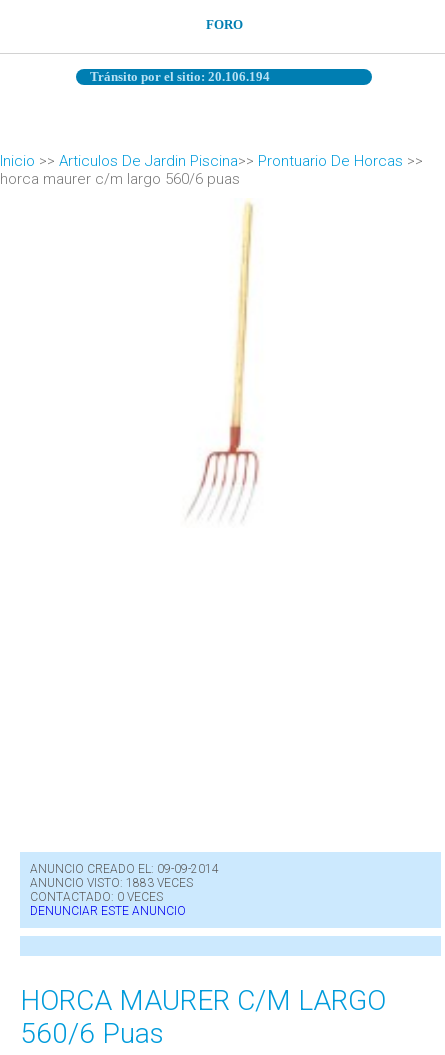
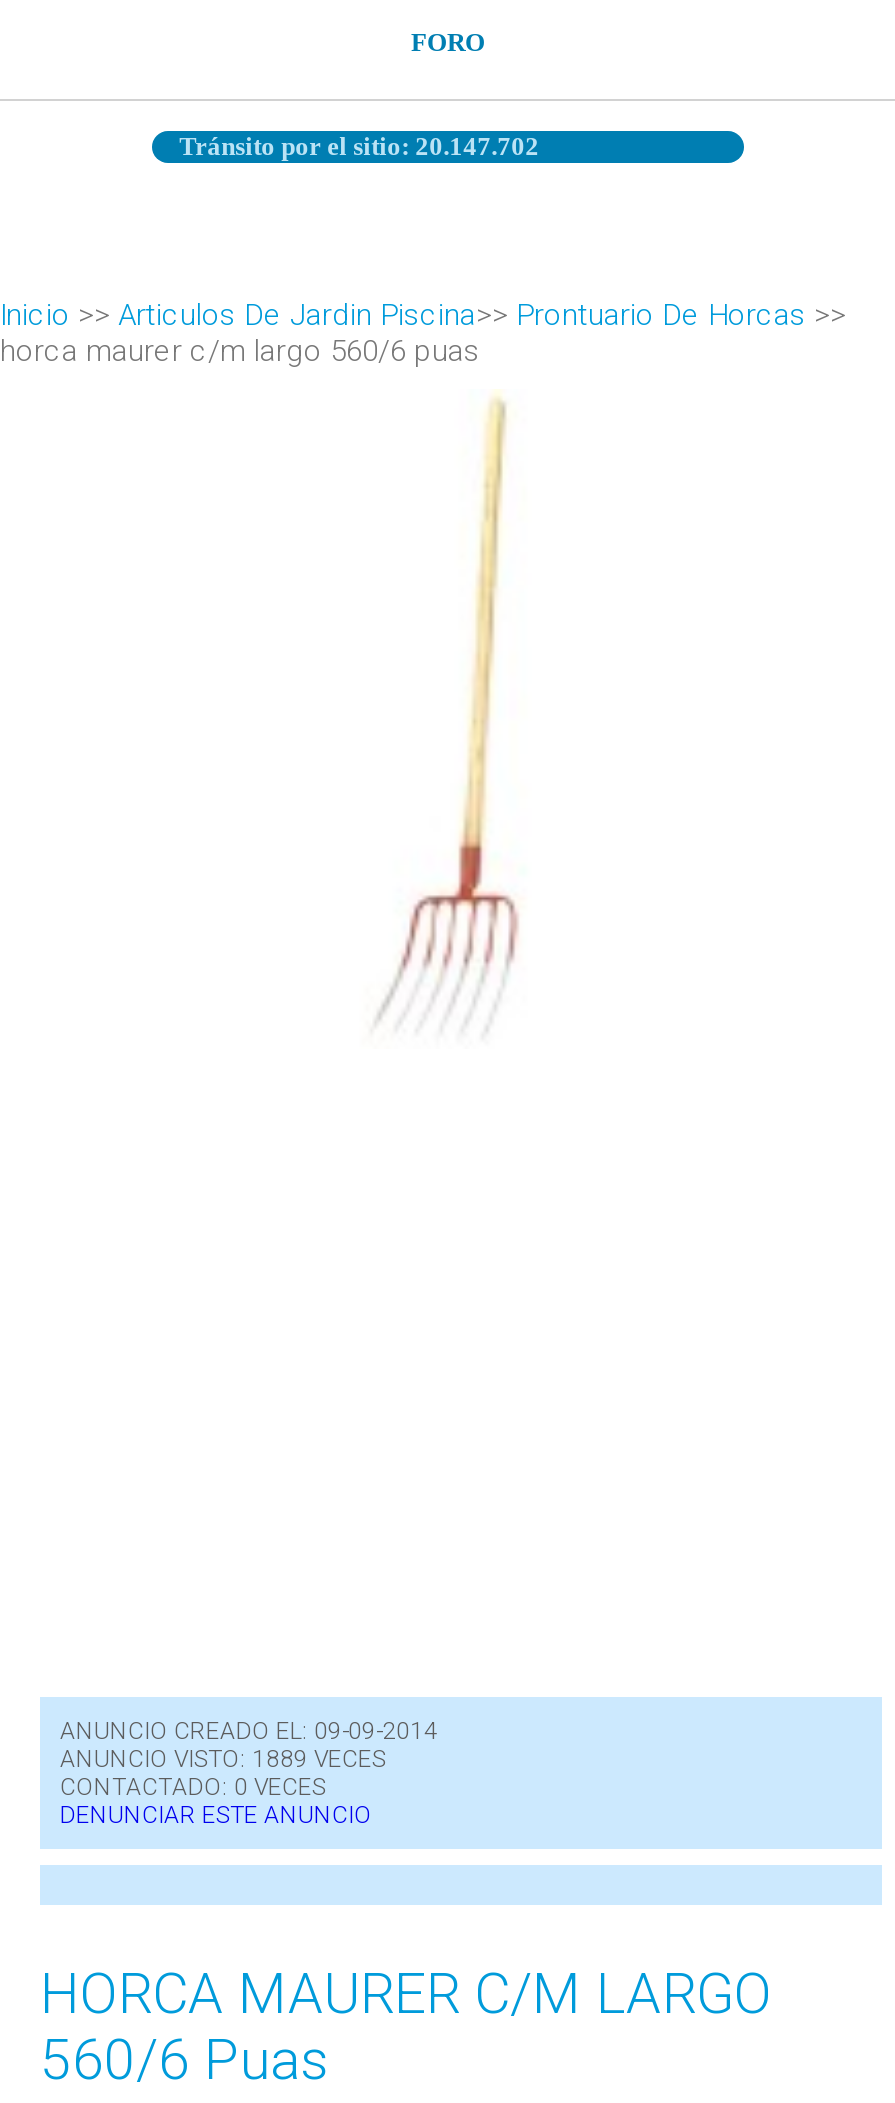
[90,69,270,84] Tránsito por el sitio: 20.106.194 -> [179,131,539,161] Tránsito por el sitio: 20.147.702
[30,876,193,890] ANUNCIO VISTO: 1883 VECES -> [60,1745,386,1773] ANUNCIO VISTO: 1889 VECES

